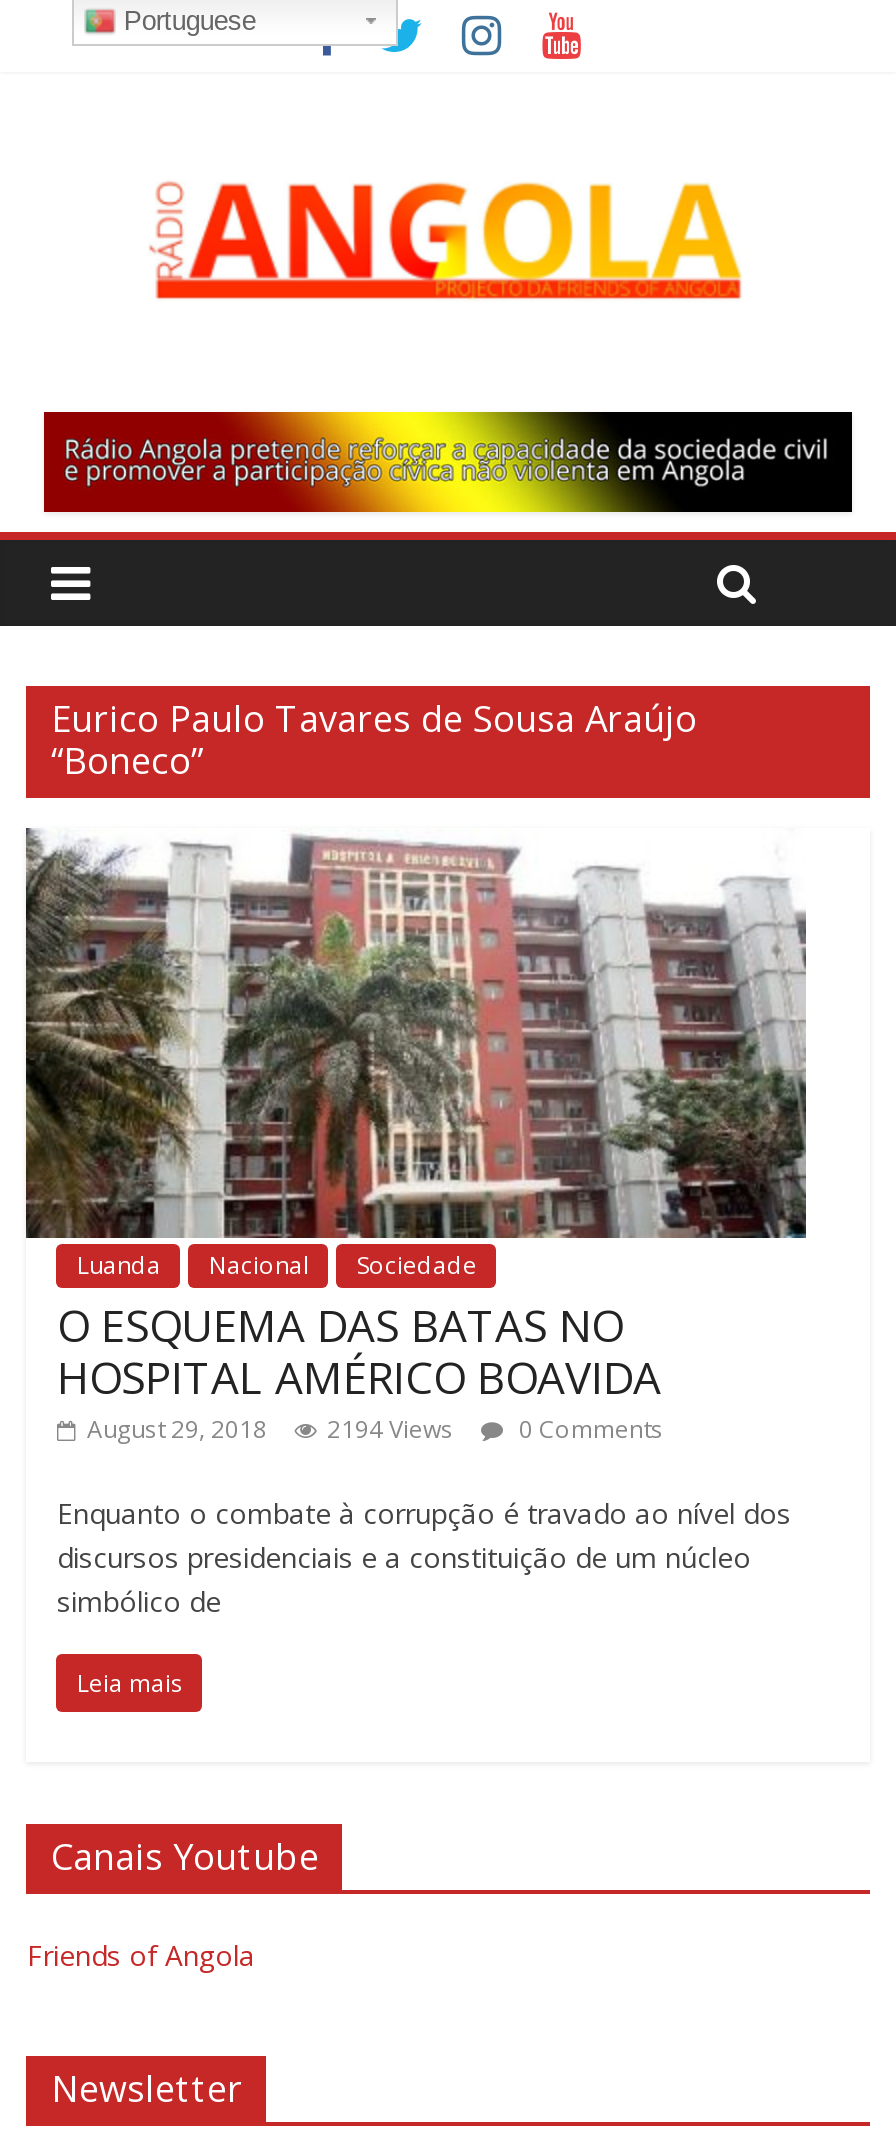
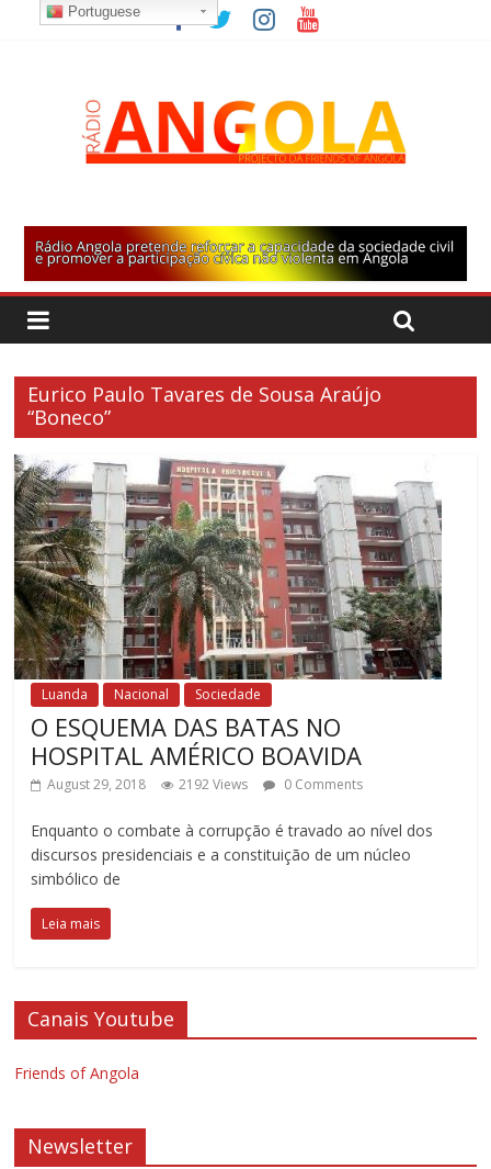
[87,1412,663,1446] August 29, 2018 2194 Views 0 Comments -> [48,775,363,794] August 29, 2018 2192 Views 0 Comments

